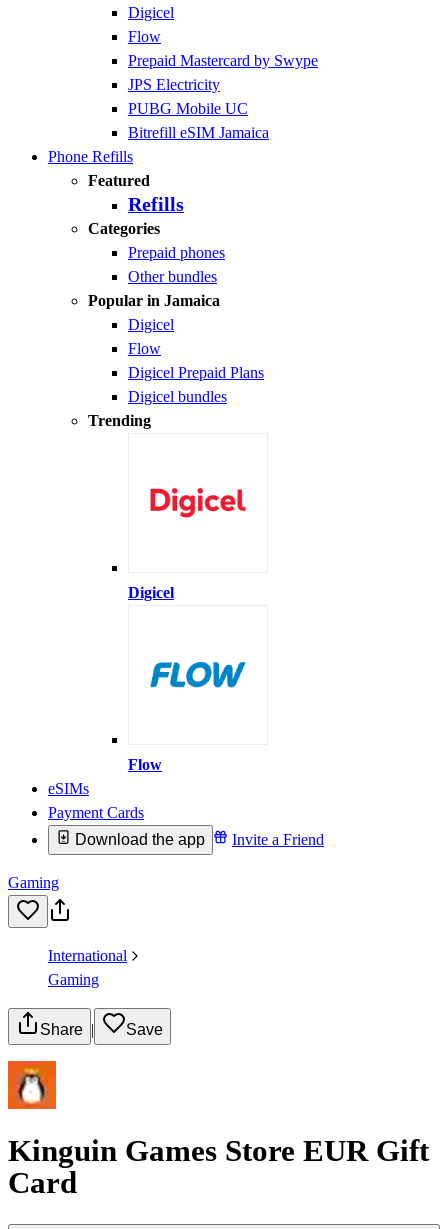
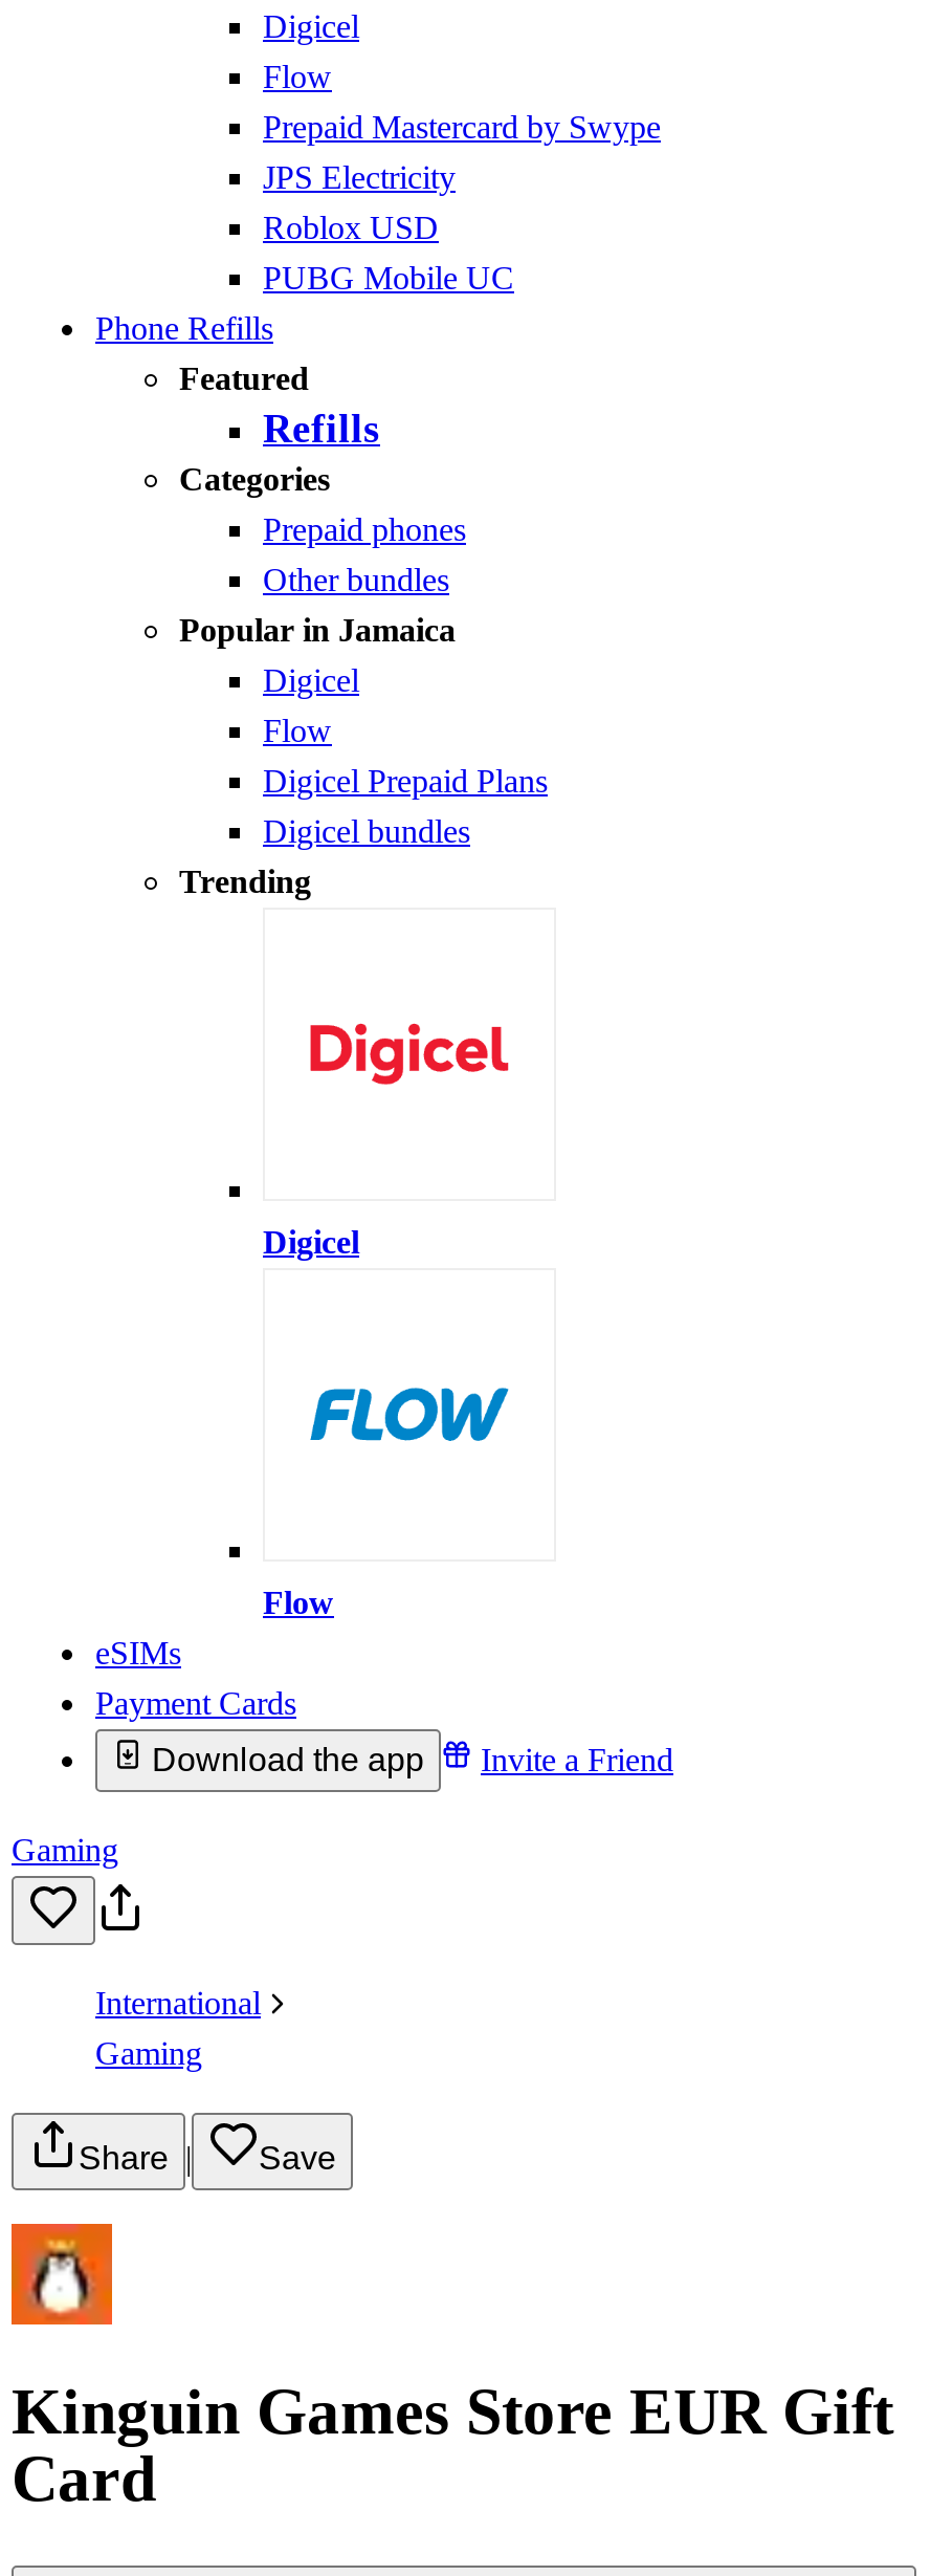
none -> [263,210,439,245] Roblox USD
moved [128,100,248,117] -> [263,260,514,296]: PUBG Mobile UC
[128,124,269,141] Bitrefill eSIM Jamaica -> none

